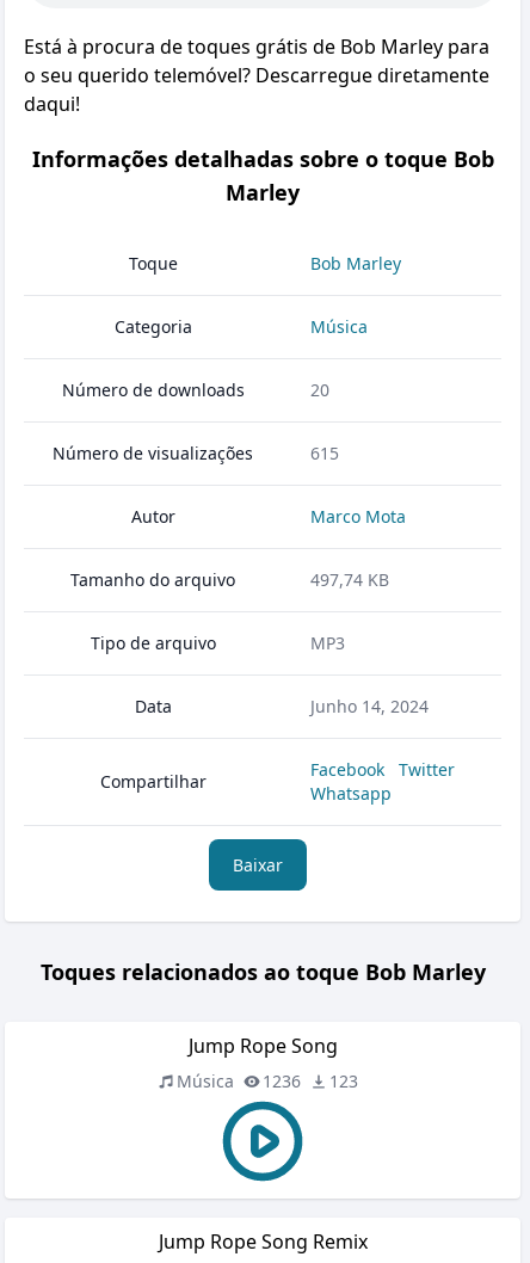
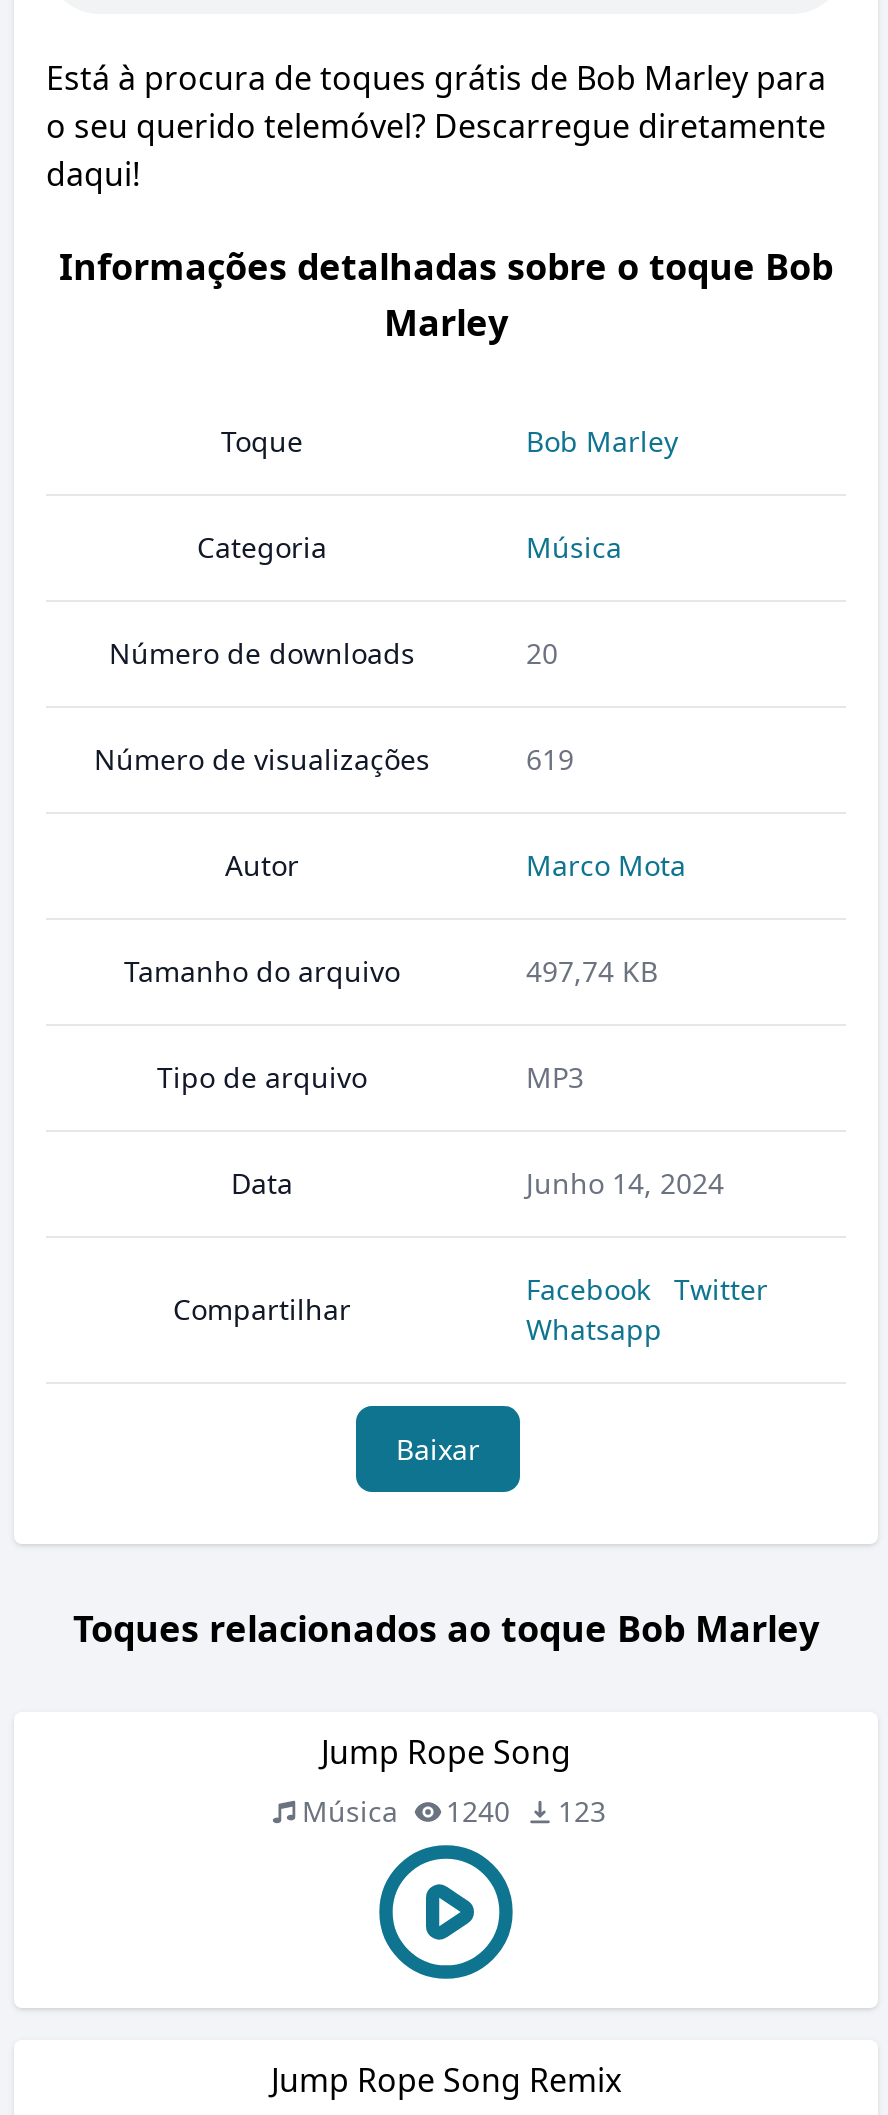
[310,442,339,464] 615 -> [526,740,574,778] 619
[177,1070,358,1092] Música 1236 123 -> [302,1792,606,1830] Música 1240 123

